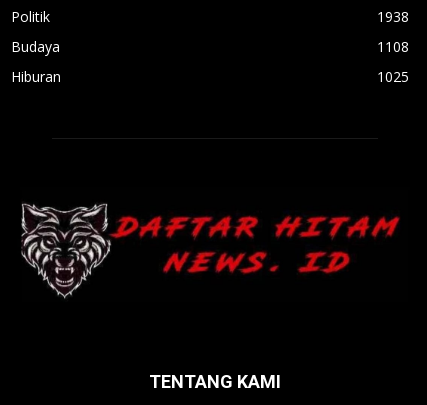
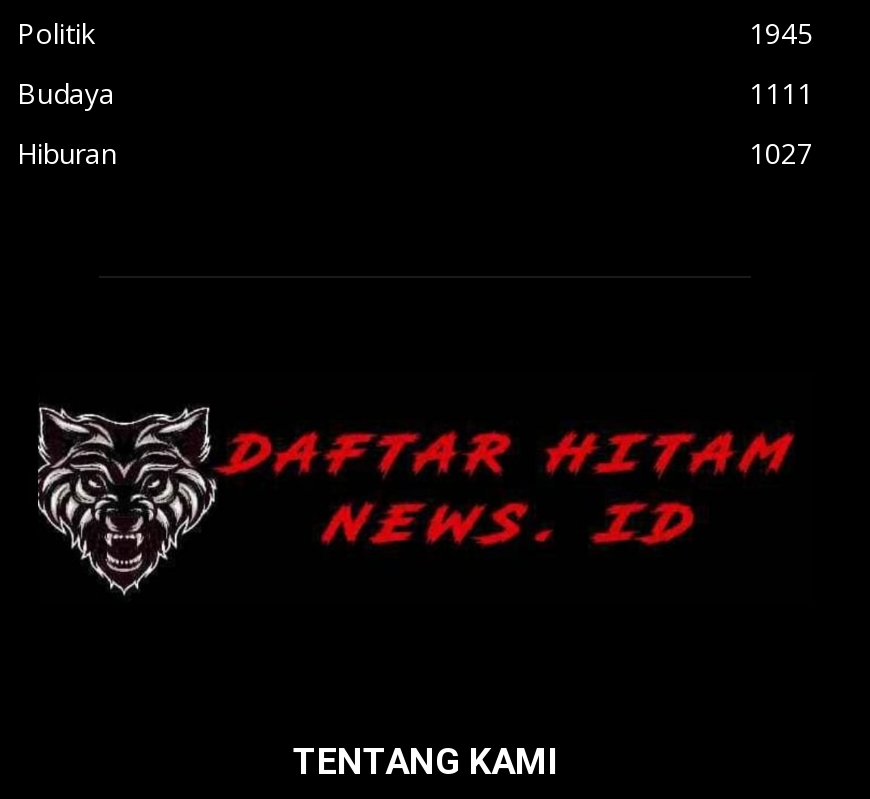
[377,7,409,26] 1938 -> [749,13,813,51] 1945
[377,37,409,56] 1108 -> [749,73,813,111] 1111
[377,67,409,86] 1025 -> [749,133,813,171] 1027

